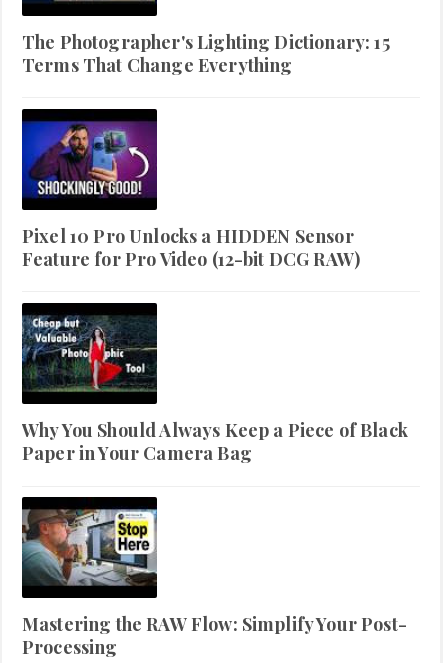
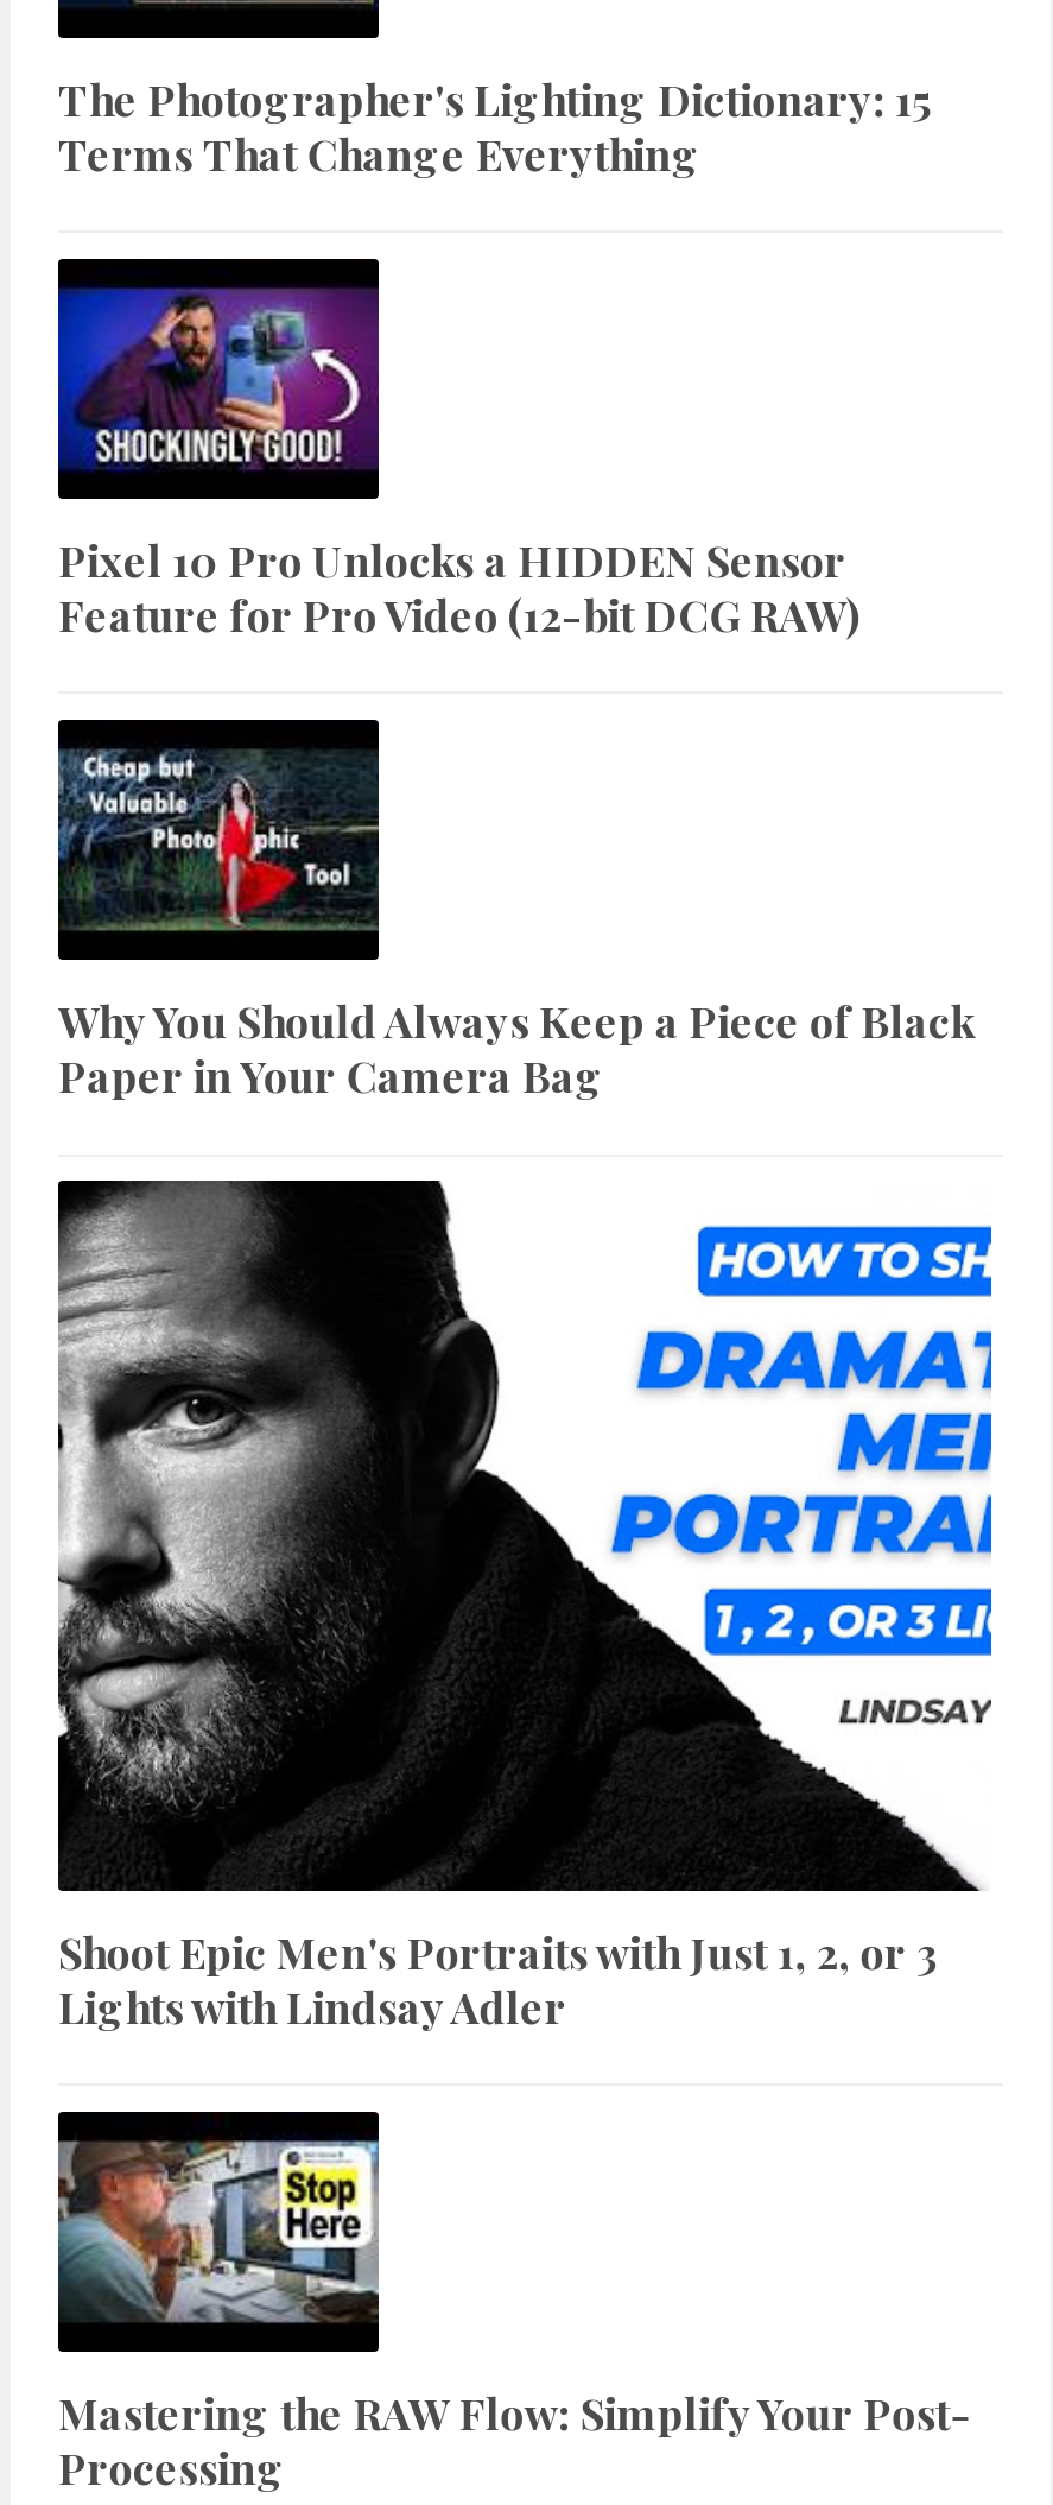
none -> [56,1178,994,2035] [image] | Shoot Epic Men's Portraits with Just 1, 2, or 3 | Lights with Lindsay Adler

